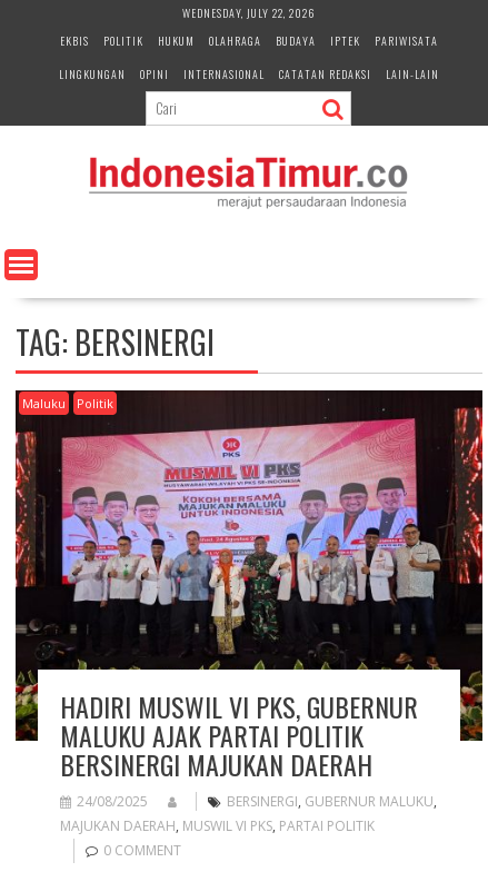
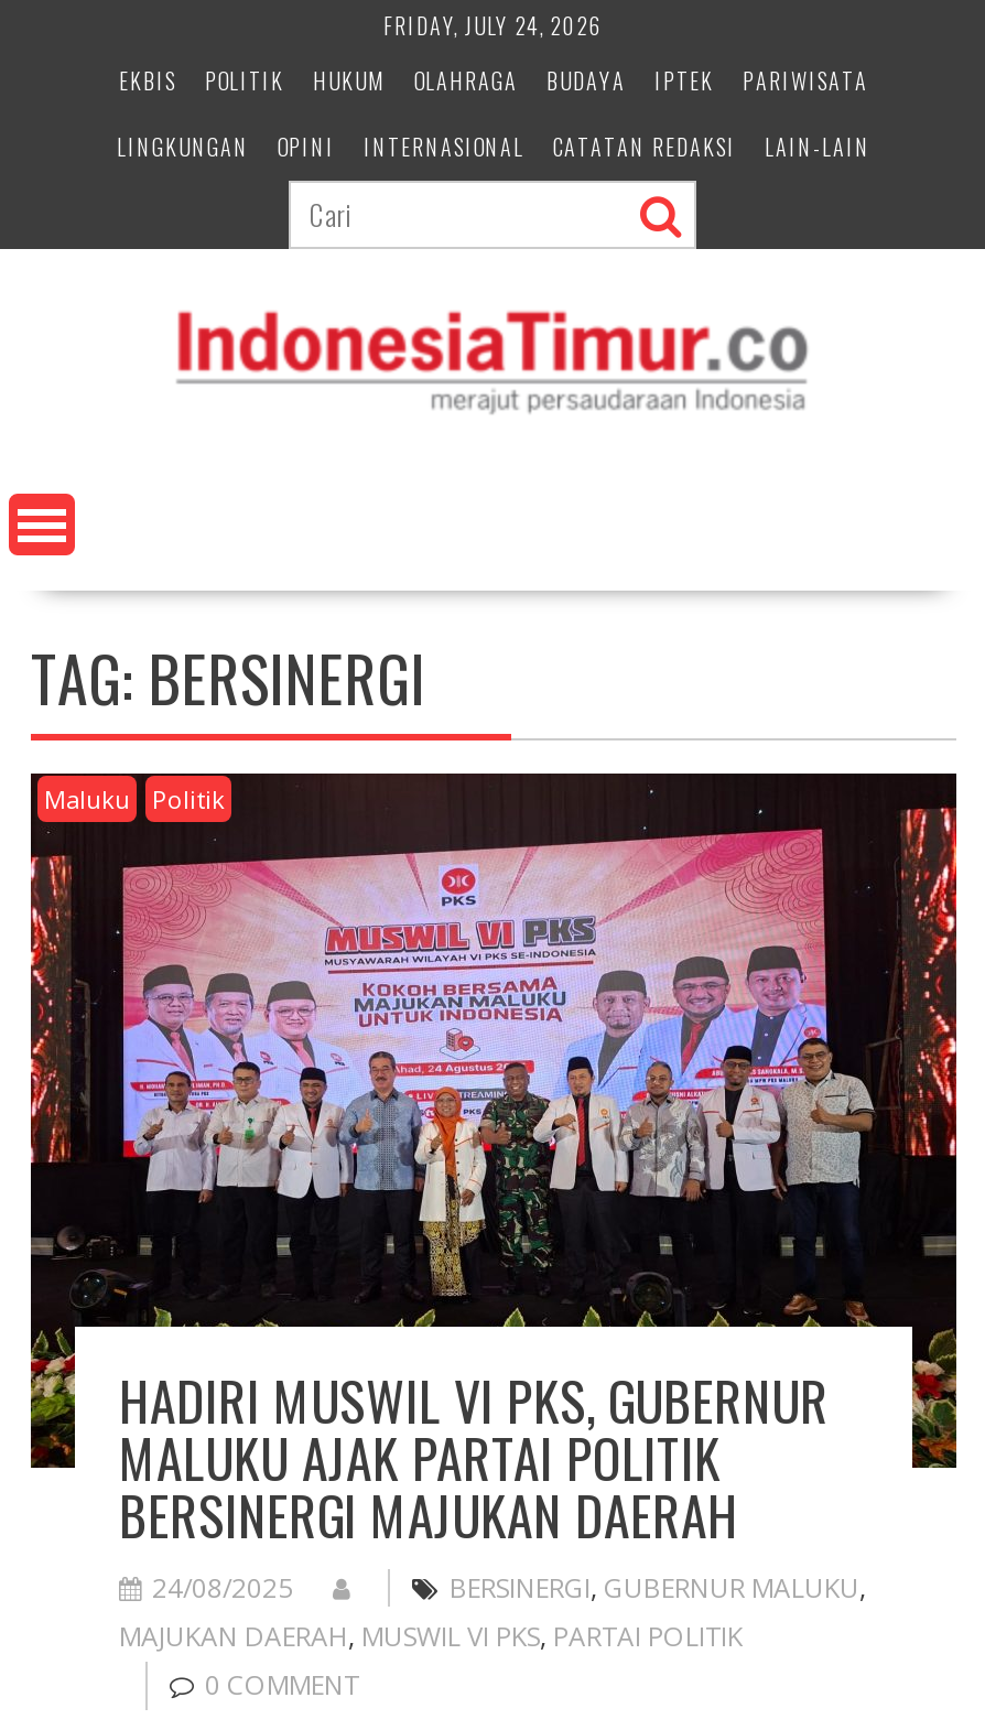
[182,4,316,21] WEDNESDAY, JULY 22, 2026 -> [383,9,604,42] FRIDAY, JULY 24, 2026

